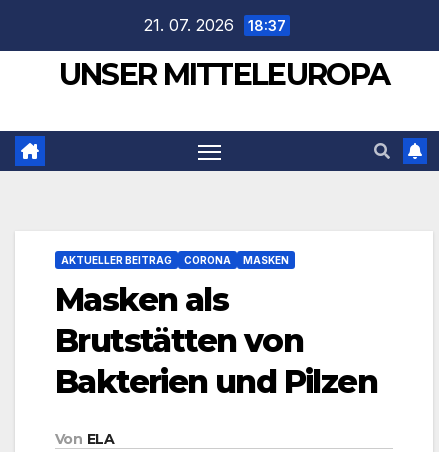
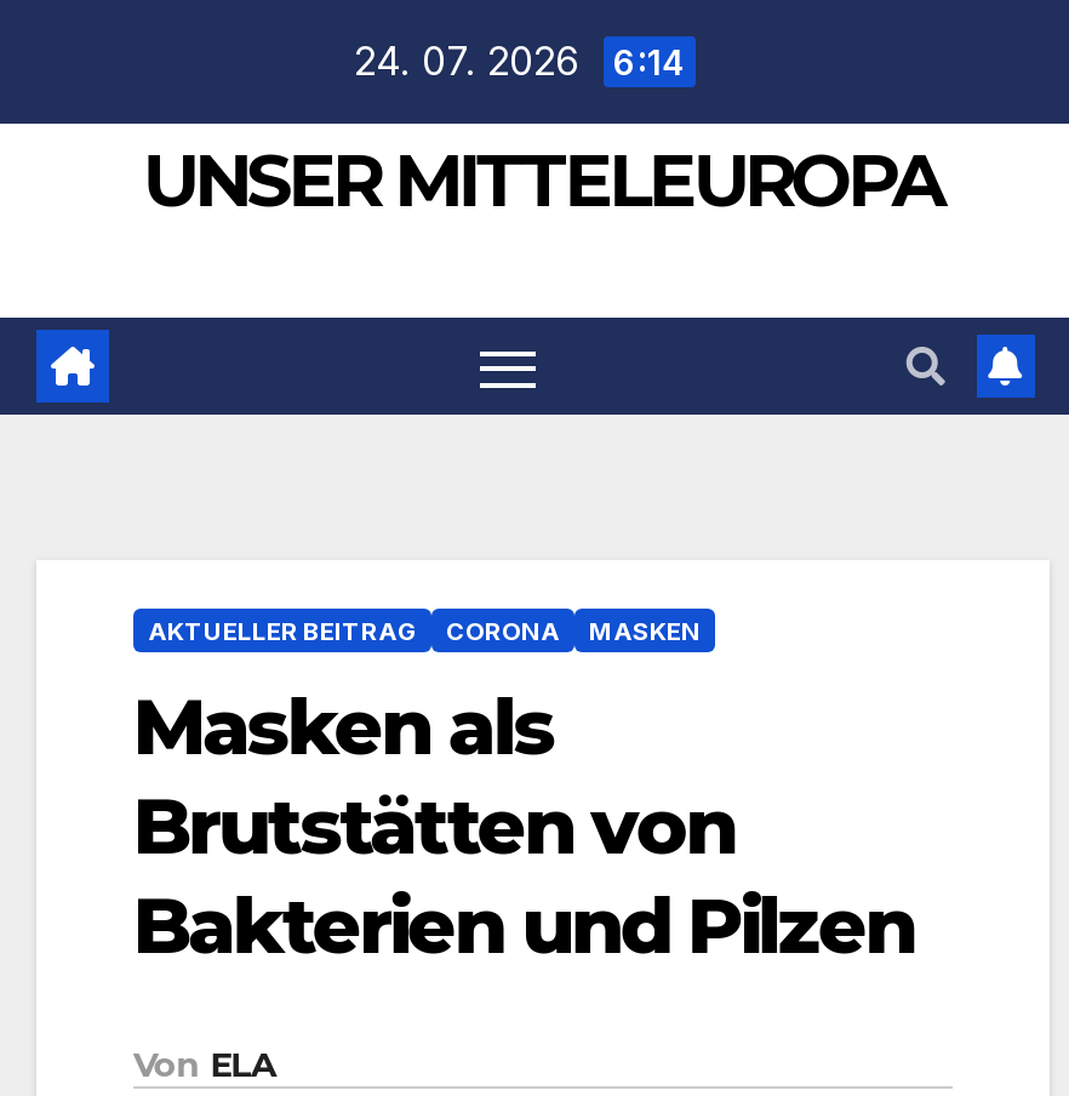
[143,15,285,35] 21. 07. 2026 18:37 -> [354,36,686,85] 24. 07. 2026 6:14

